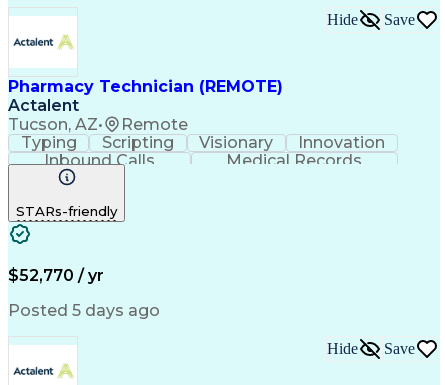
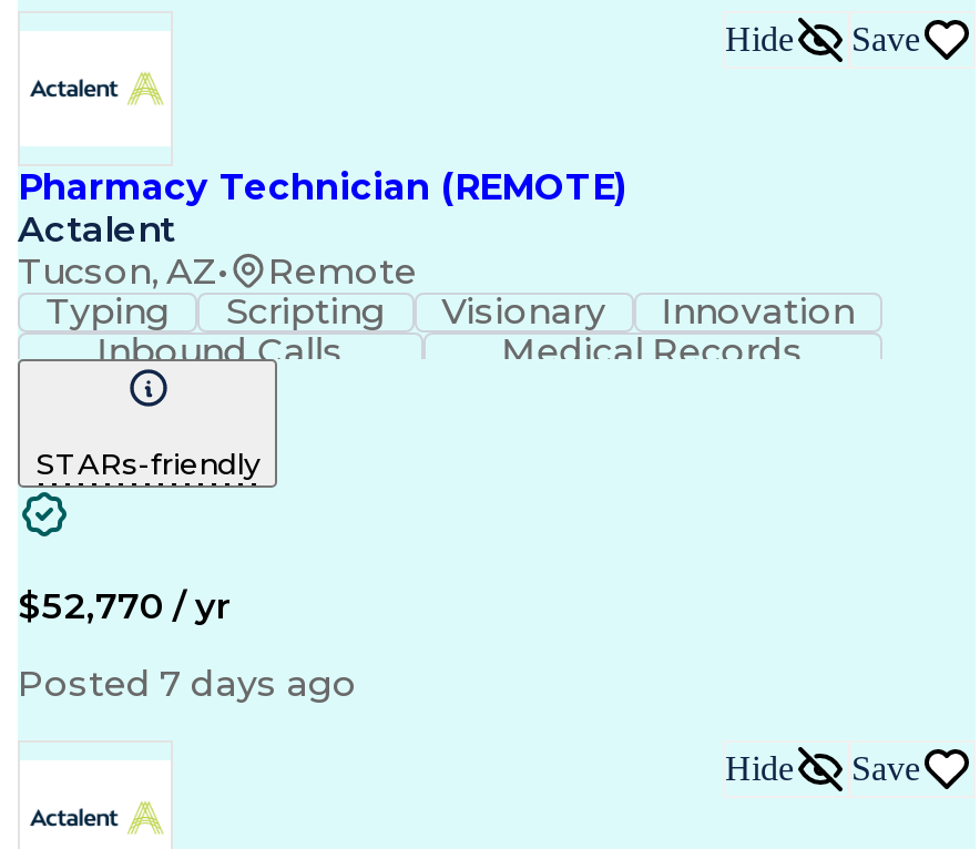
[8,301,160,320] Posted 5 days ago -> [18,663,357,706] Posted 7 days ago

